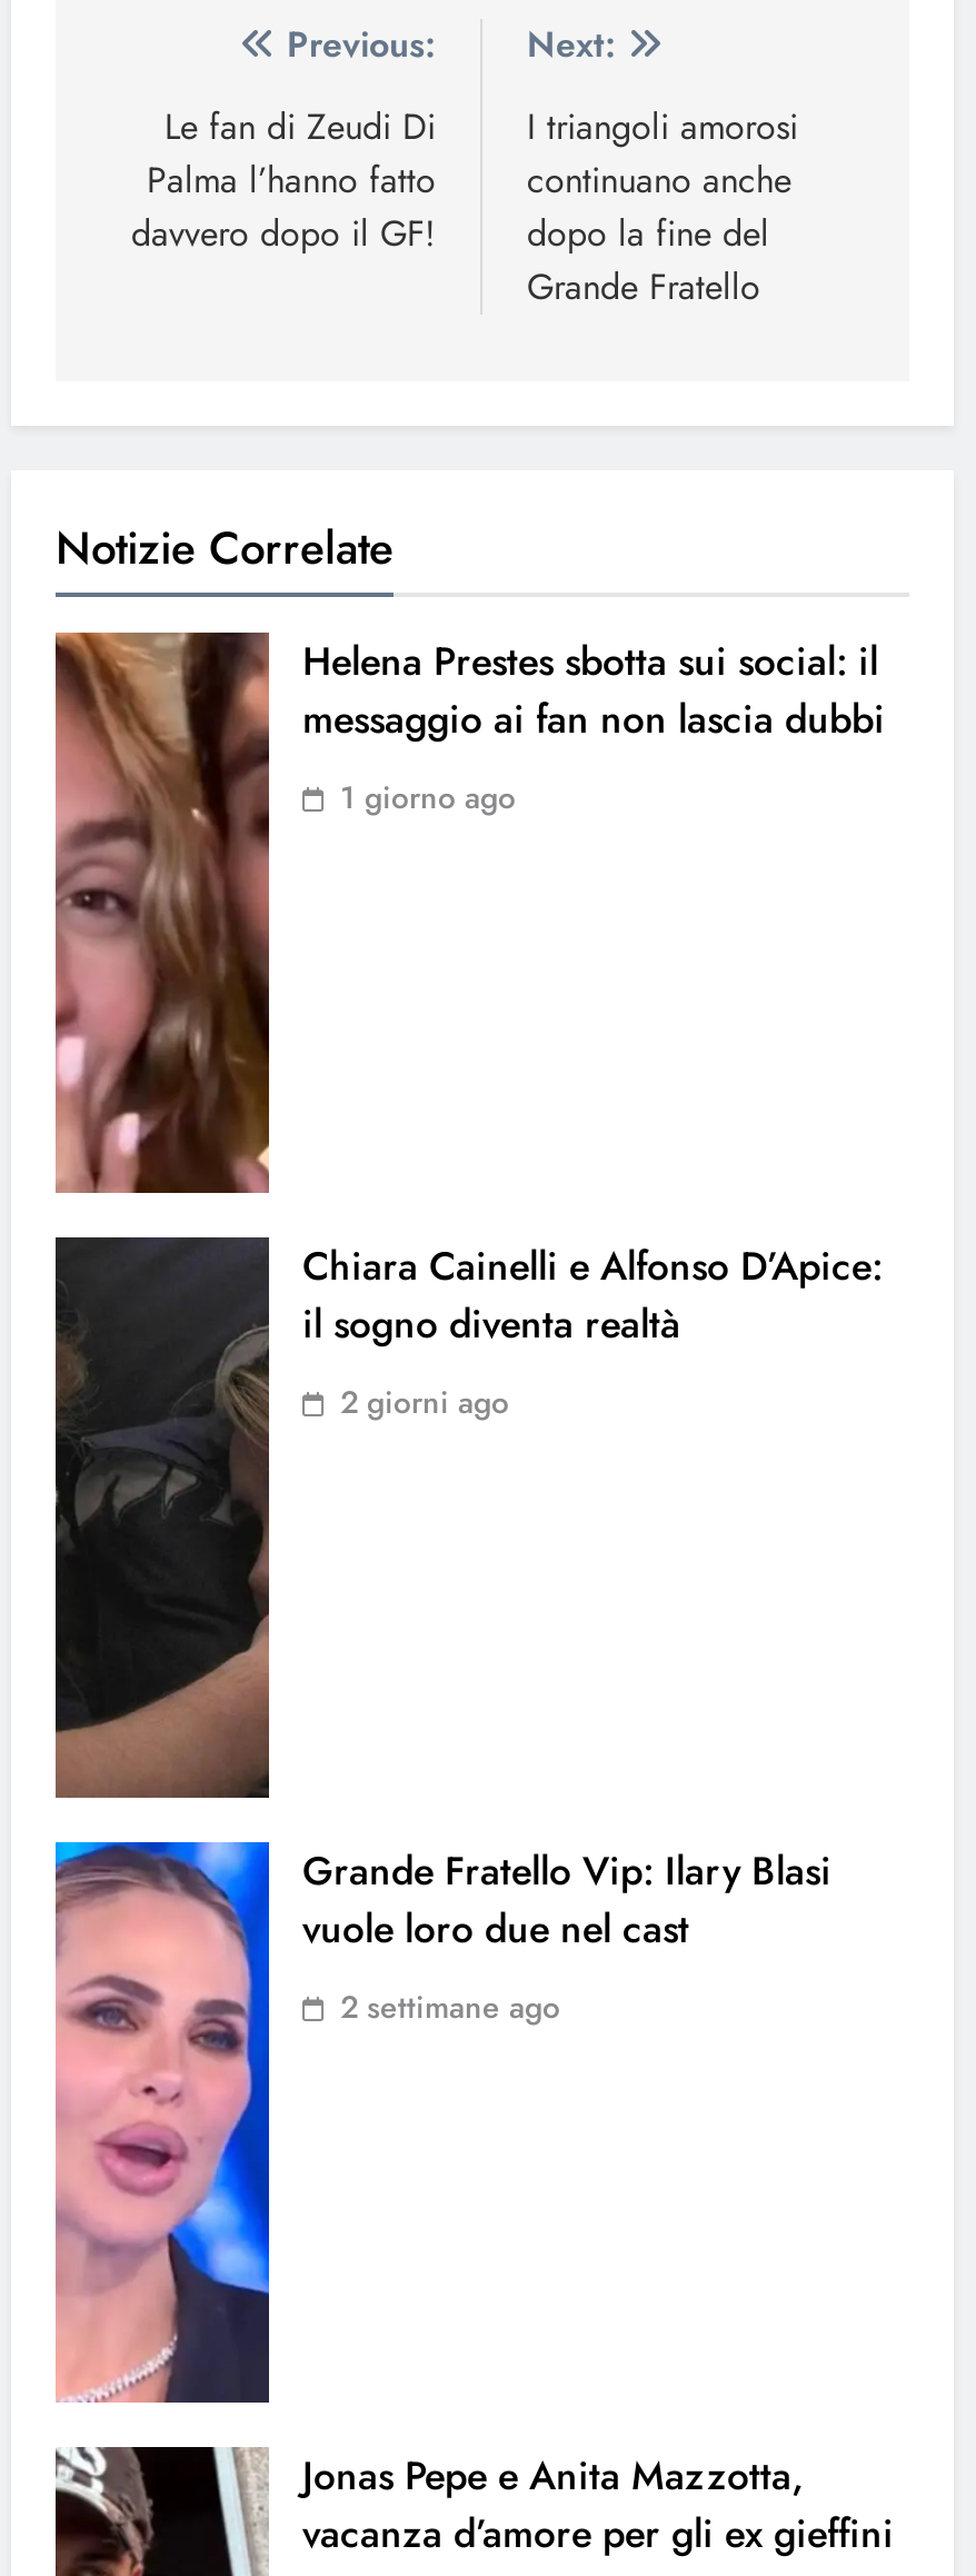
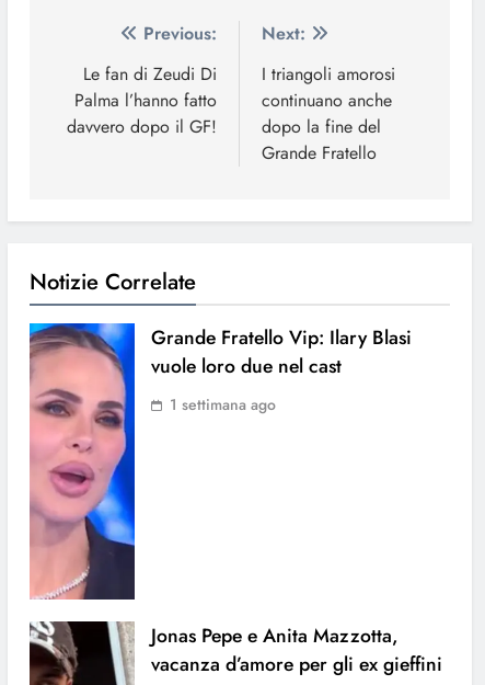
[53,630,885,1195] [image] | Helena Prestes sbotta sui social: il | messaggio ai fan non lascia dubbi | 1 giorno ago -> none
[53,1235,883,1807] [image] | Chiara Cainelli e Alfonso D’Apice: | il sogno diventa realtà | 2 giorni ago -> none
[340,1984,560,2029] 2 settimane ago -> [170,393,276,415] 1 settimana ago

